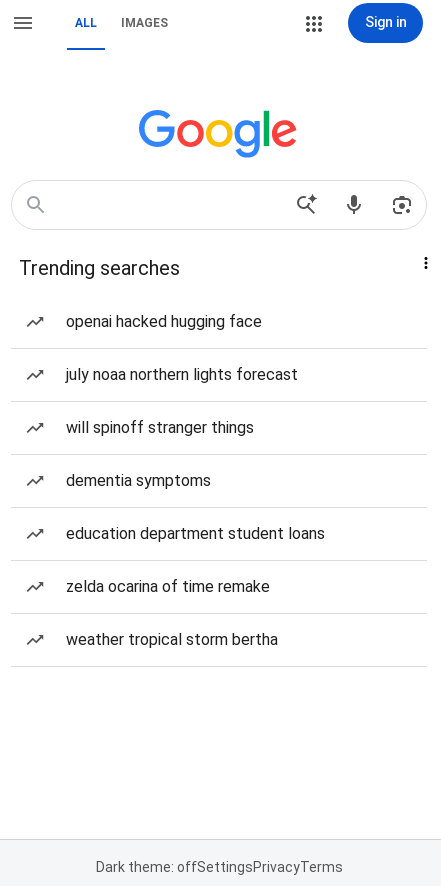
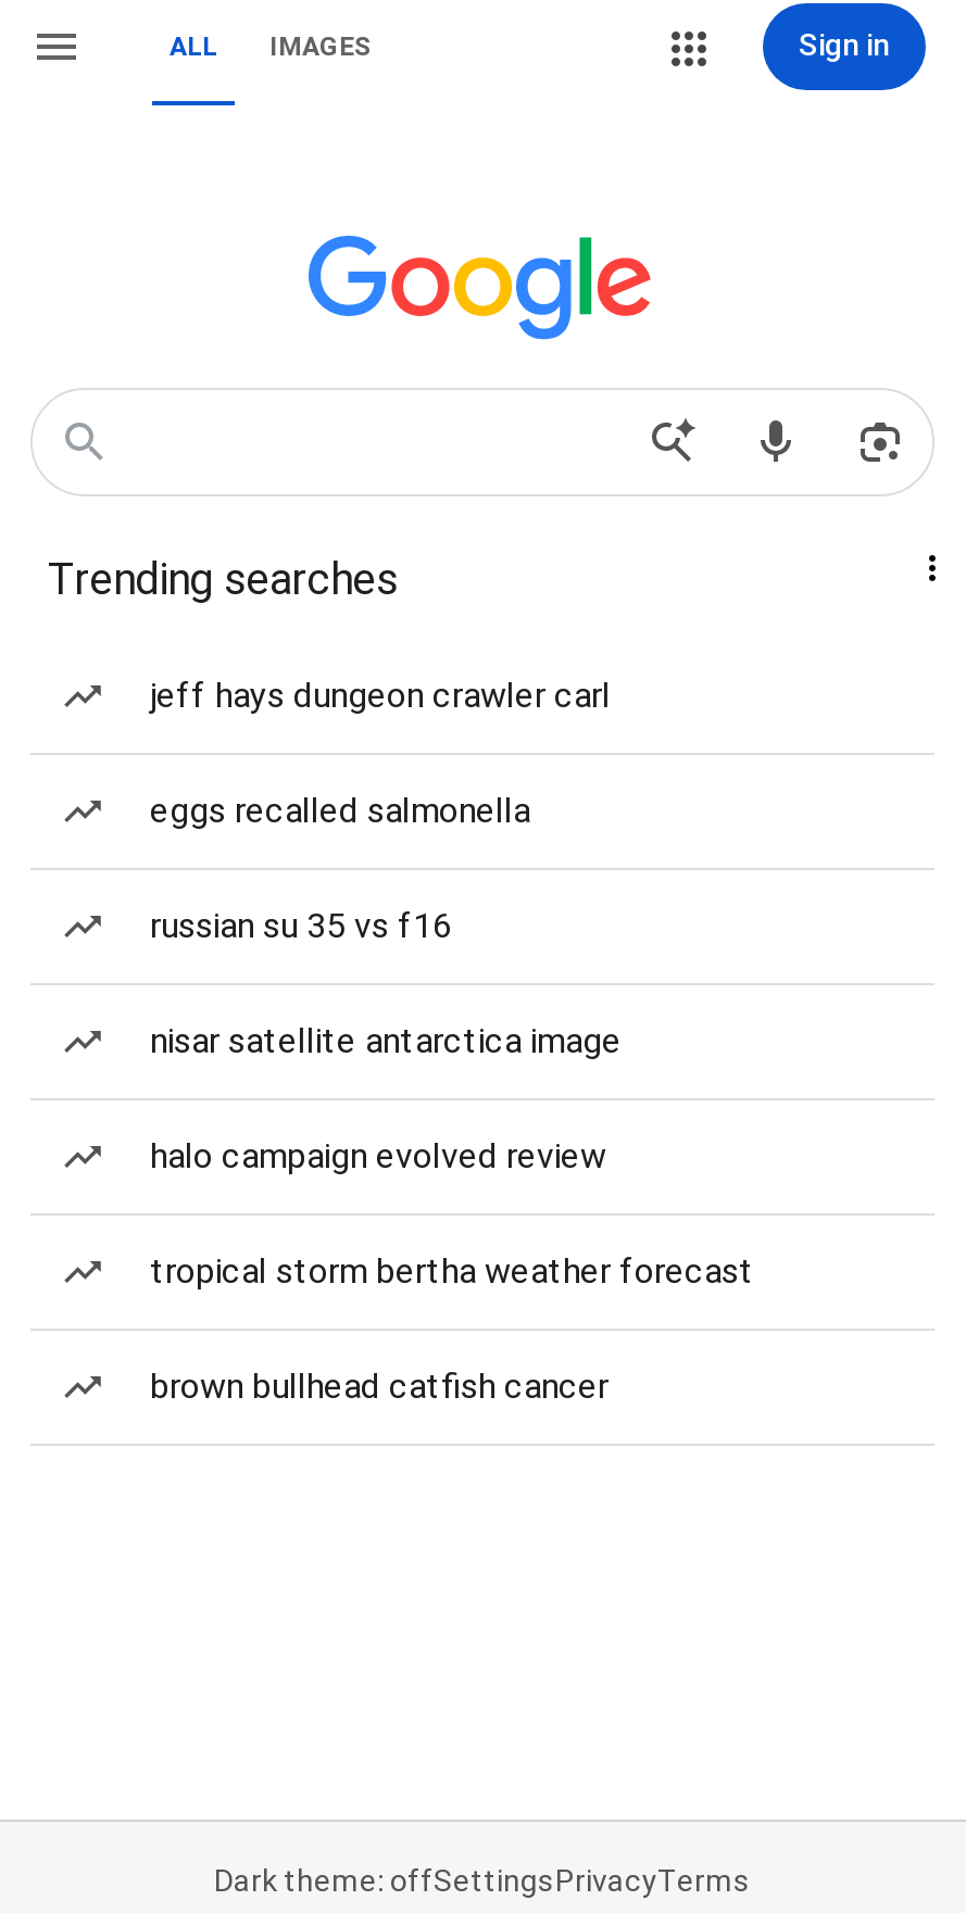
[66,312,262,331] openai hacked hugging face -> [150,675,611,716] jeff hays dungeon crawler carl
[66,365,298,384] july noaa northern lights forecast -> [150,790,530,831] eggs recalled salmonella
[66,418,254,437] will spinoff stranger things -> [150,905,452,946] russian su 35 vs f16
[66,471,211,490] dementia symptoms -> [150,1020,622,1061] nisar satellite antarctica image
[66,524,325,543] education department student loans -> [150,1135,606,1176] halo campaign evolved review
[66,577,270,596] zelda ocarina of time remake -> [150,1250,754,1292] tropical storm bertha weather forecast
[66,630,278,649] weather tropical storm bertha -> [150,1365,609,1407] brown bullhead catfish cancer

